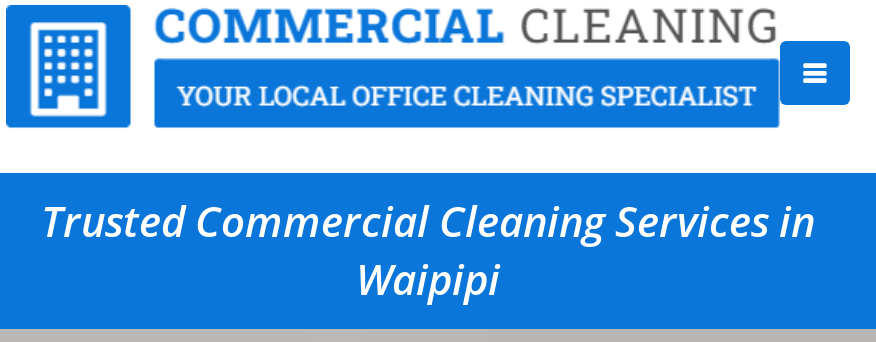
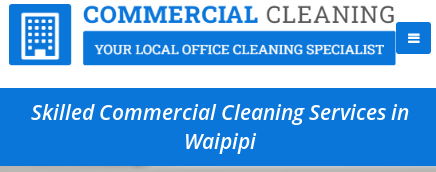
[41,193,815,249] Trusted Commercial Cleaning Services in -> [31,98,409,126] Skilled Commercial Cleaning Services in

